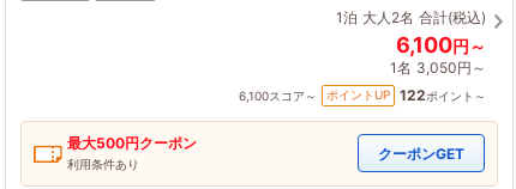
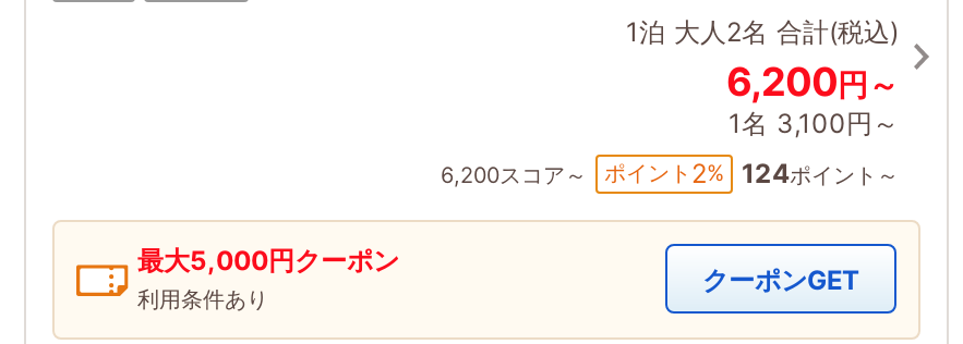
[390,32,486,76] 6,100円～ | 1名 3,050円～ -> [726,58,899,139] 6,200円～ | 1名 3,100円～
[239,86,486,104] 6,100スコア～ | ポイントUP | 122ポイント～ -> [441,156,899,190] 6,200スコア～ | ポイント2% 124ポイント～
[67,134,197,152] 最大500円クーポン -> [137,243,399,276] 最大5,000円クーポン

